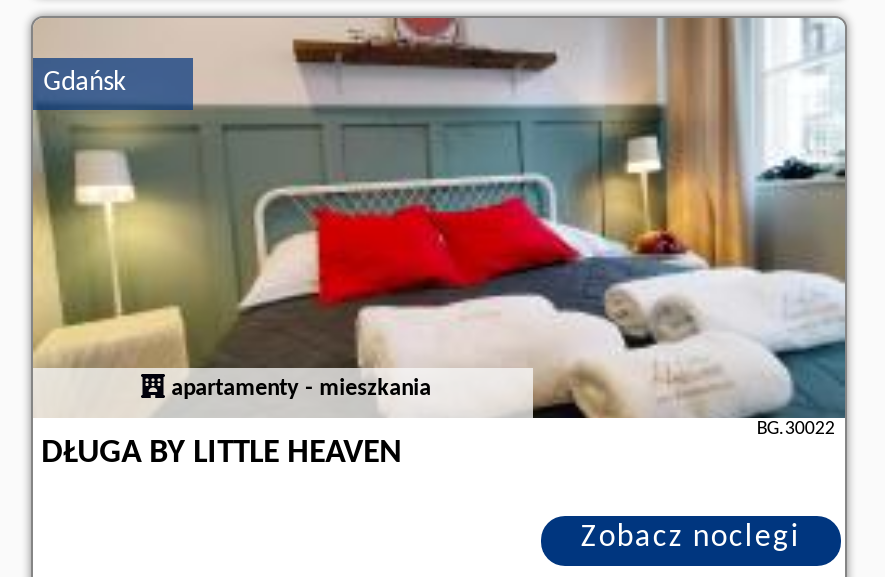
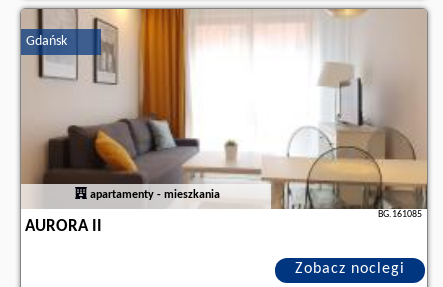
[33,16,847,440] [image] | BG.30022 -> [21,8,428,220] [image] | BG.161085
[41,436,401,470] DŁUGA BY LITTLE HEAVEN -> [25,218,102,235] AURORA II

